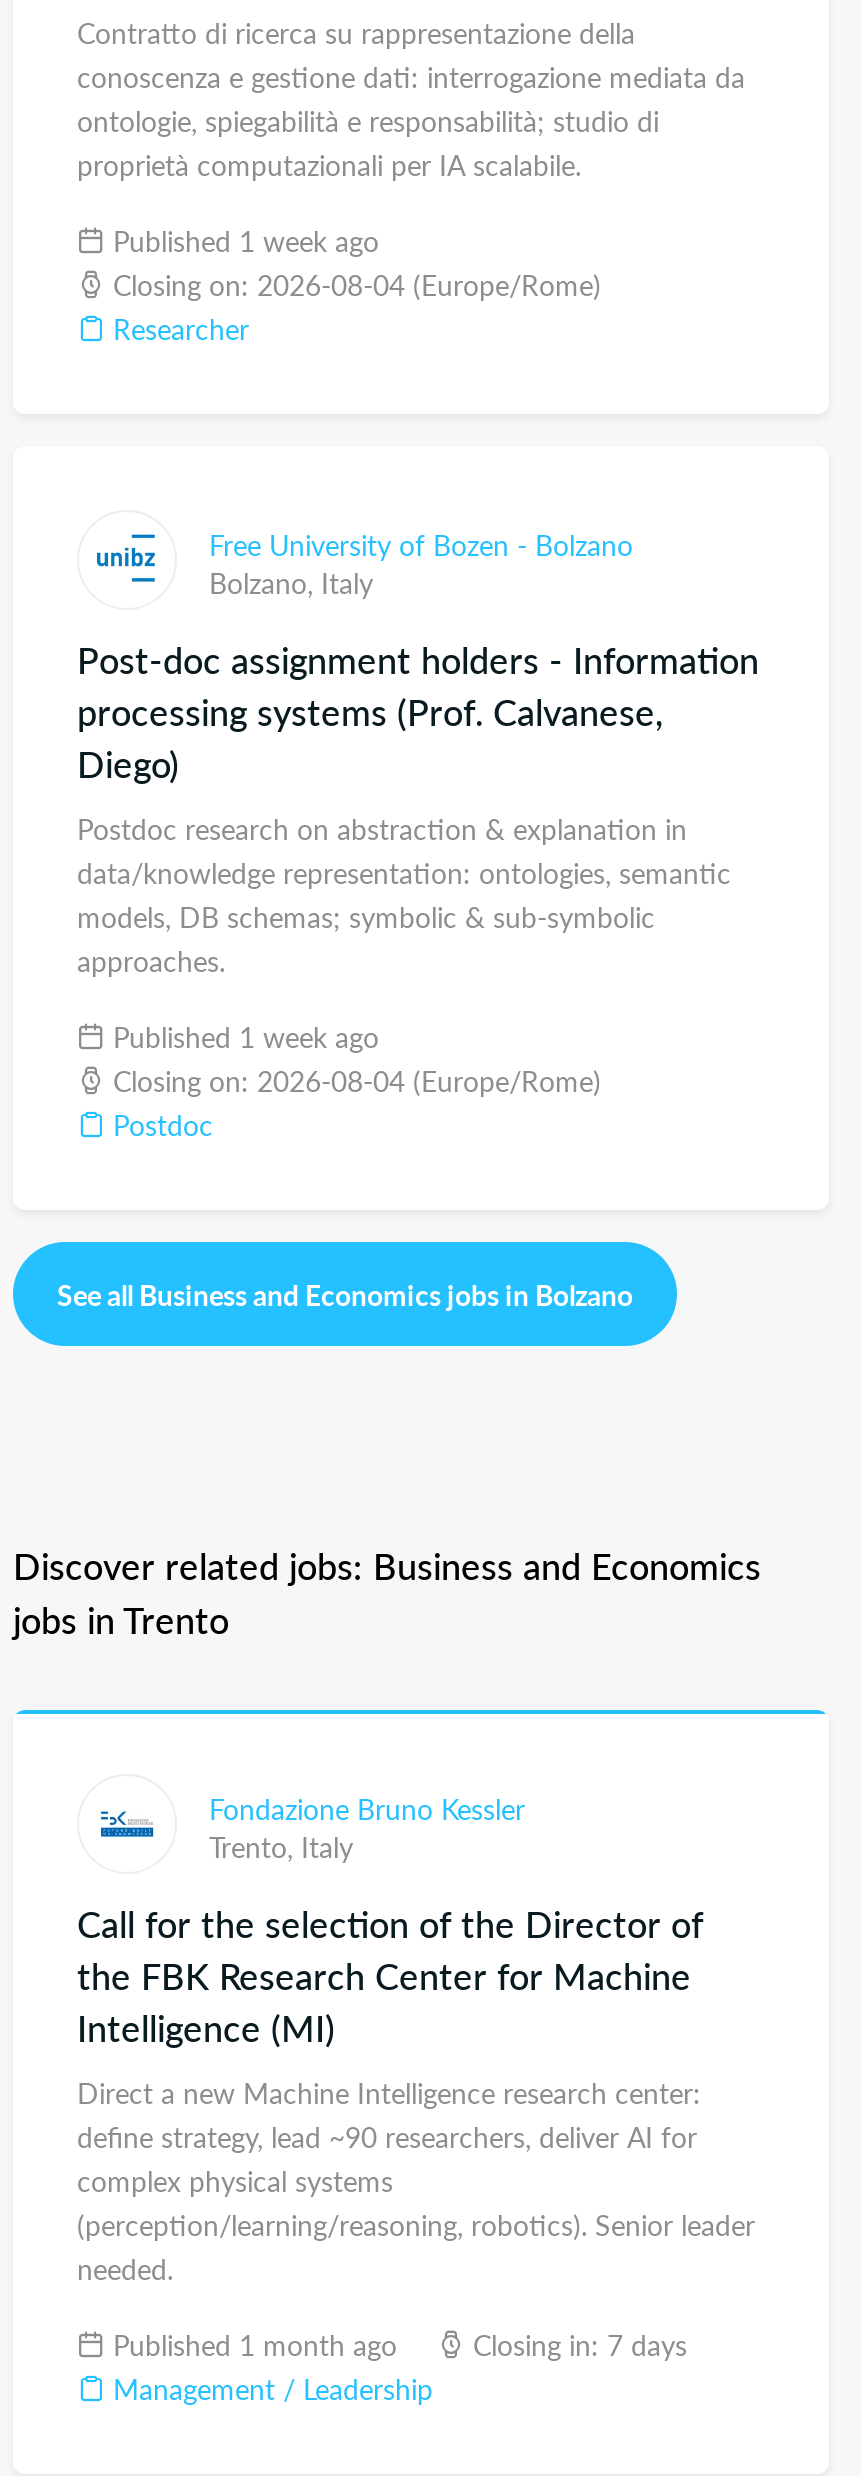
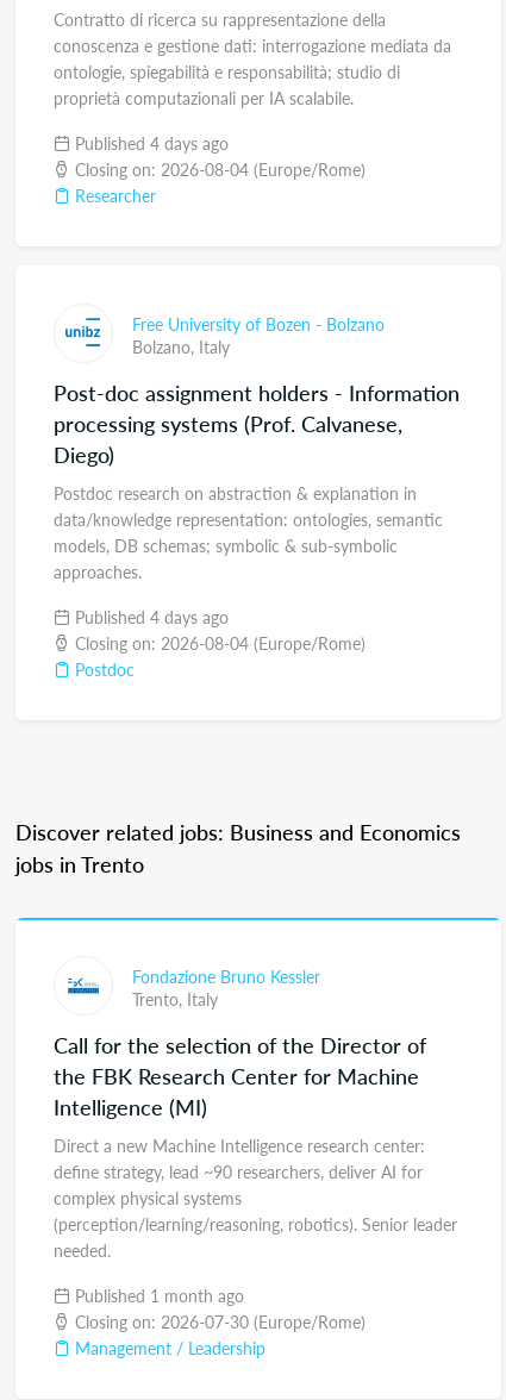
[105,220,379,260] Published 1 week ago -> [70,131,229,155] Published 4 days ago
[105,1016,379,1056] Published 1 week ago -> [70,605,229,629] Published 4 days ago
[57,1274,633,1314] See all Business and Economics jobs in Bolzano -> none
moved [13,1540,761,2364] -> [15,817,461,1307]: Discover related jobs: Business and Economics | jobs in Trento | Fondazione Bruno Kessler | ... | needed. | Published 1 month ago
[465,2324,687,2364] Closing in: 7 days -> [70,1310,366,1333] Closing on: 2026-07-30 (Europe/Rome)

